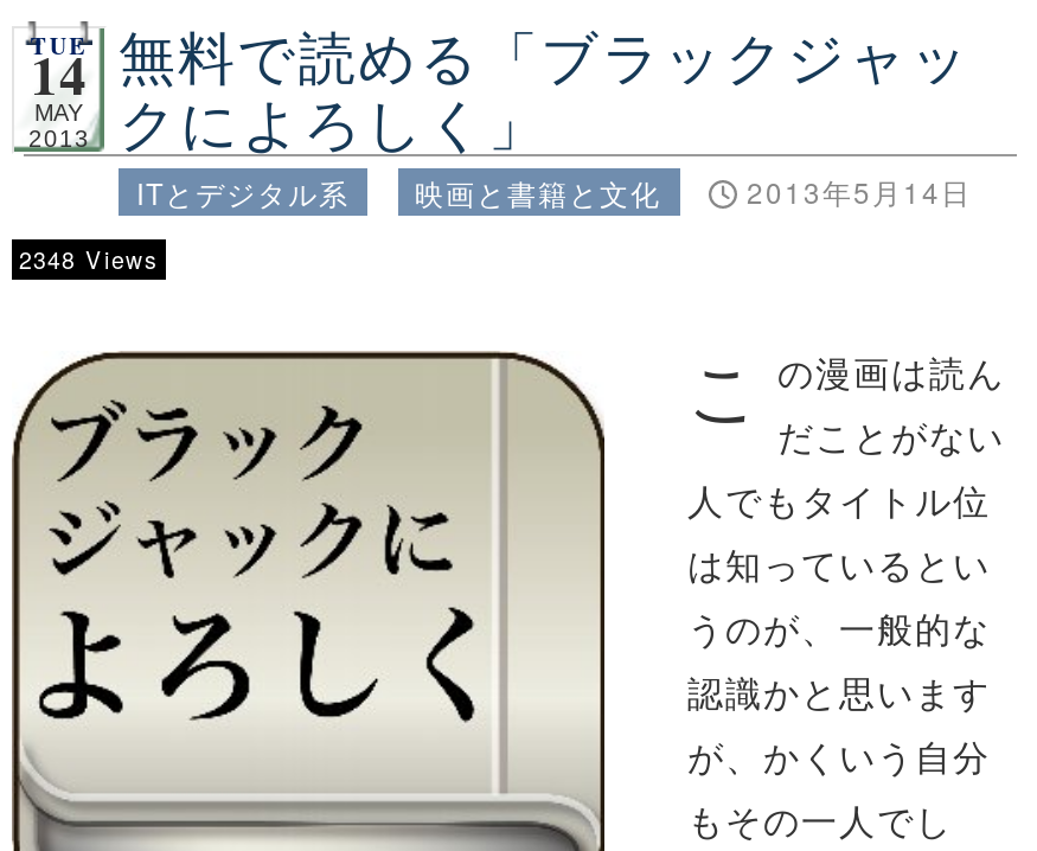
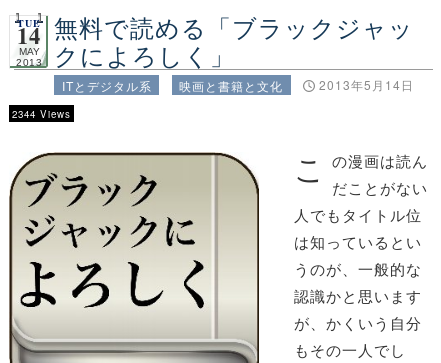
[19,242,159,275] 2348 Views -> [12,106,71,120] 2344 Views

